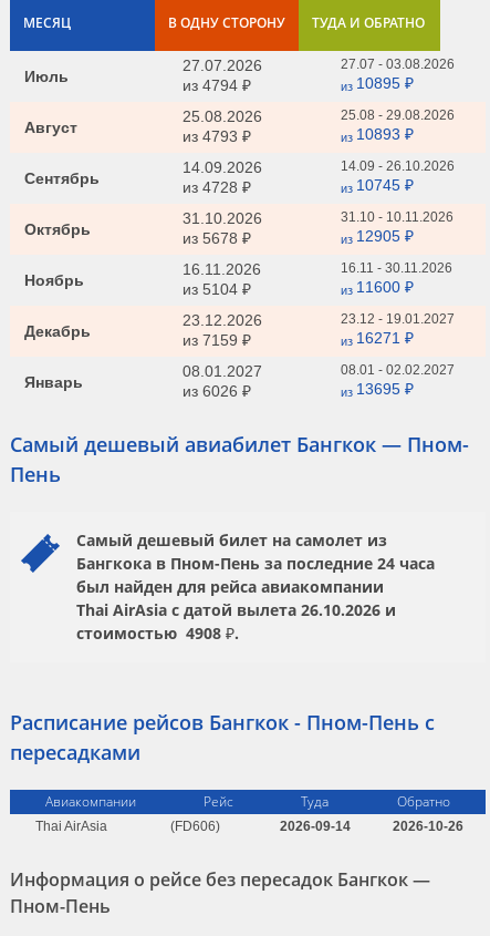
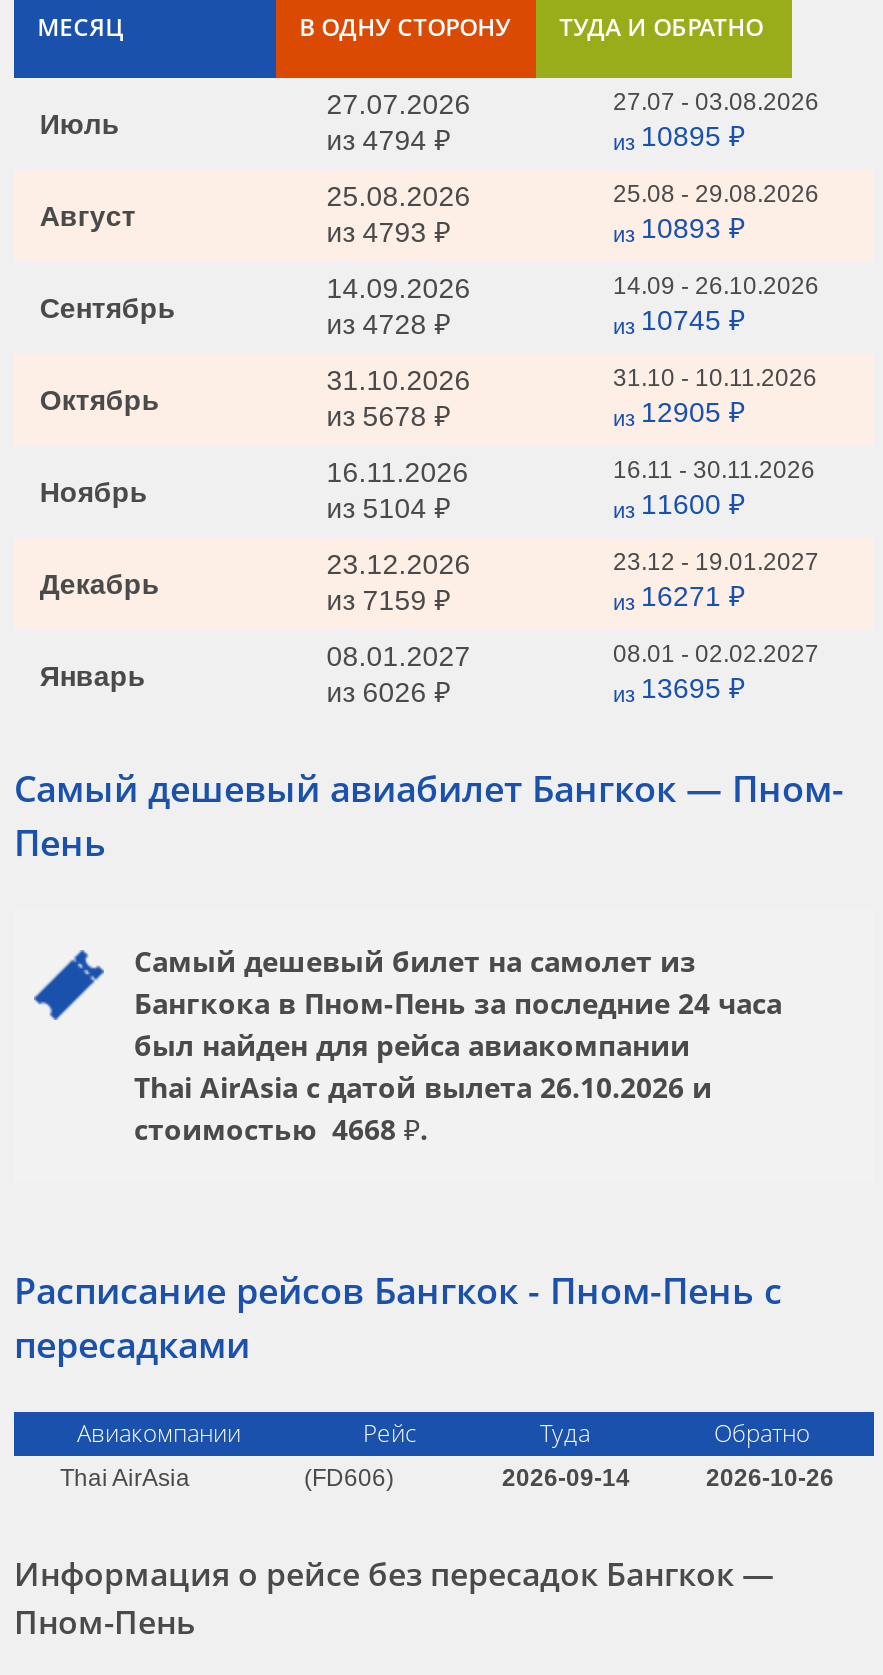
[76,623,239,644] стоимостью 4908 ₽. -> [134,1110,428,1148] стоимостью 4668 ₽.

